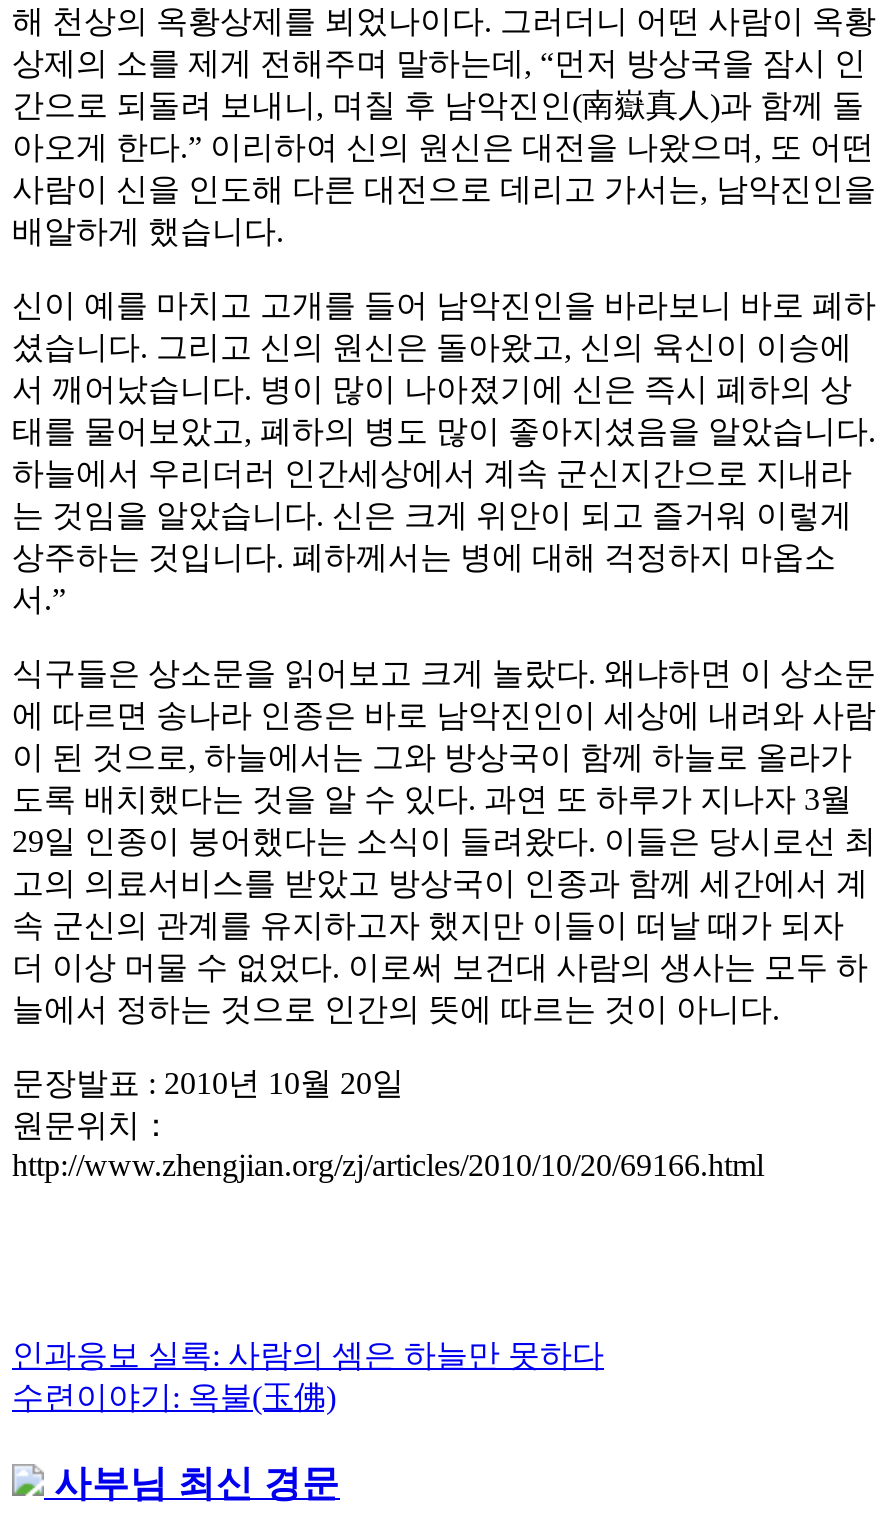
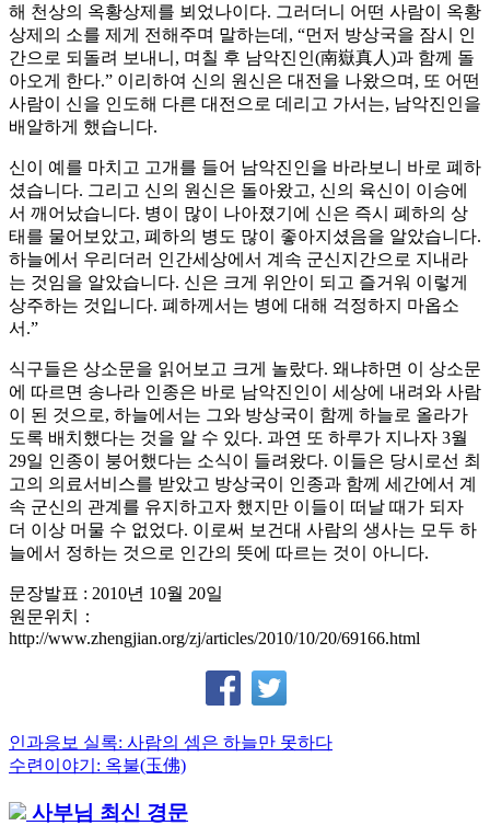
none -> [205,669,242,707] [image]
none -> [250,669,288,707] [image]

